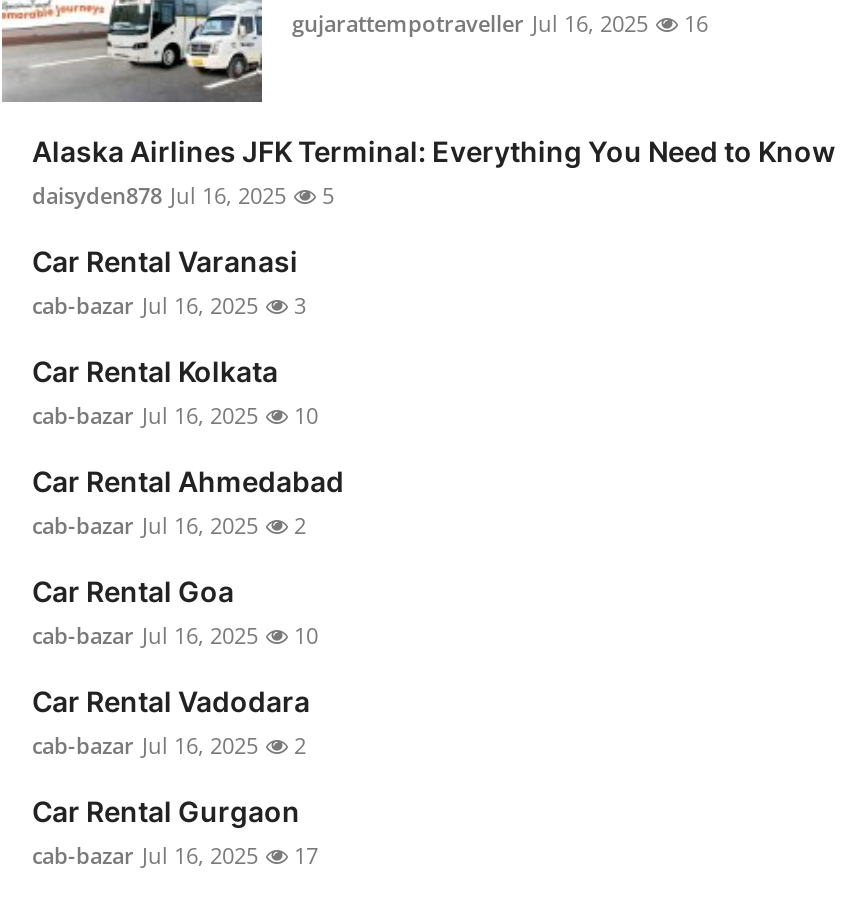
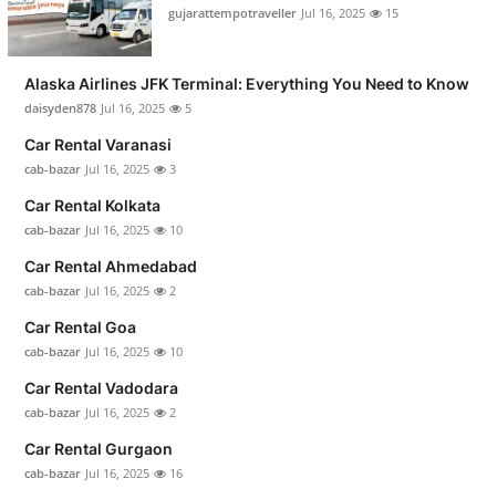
[292,9,708,39] gujarattempotraveller Jul 16, 2025 16 -> [168,5,398,21] gujarattempotraveller Jul 16, 2025 15
[32,841,318,871] cab-bazar Jul 16, 2025 17 -> [24,465,183,482] cab-bazar Jul 16, 2025 16

